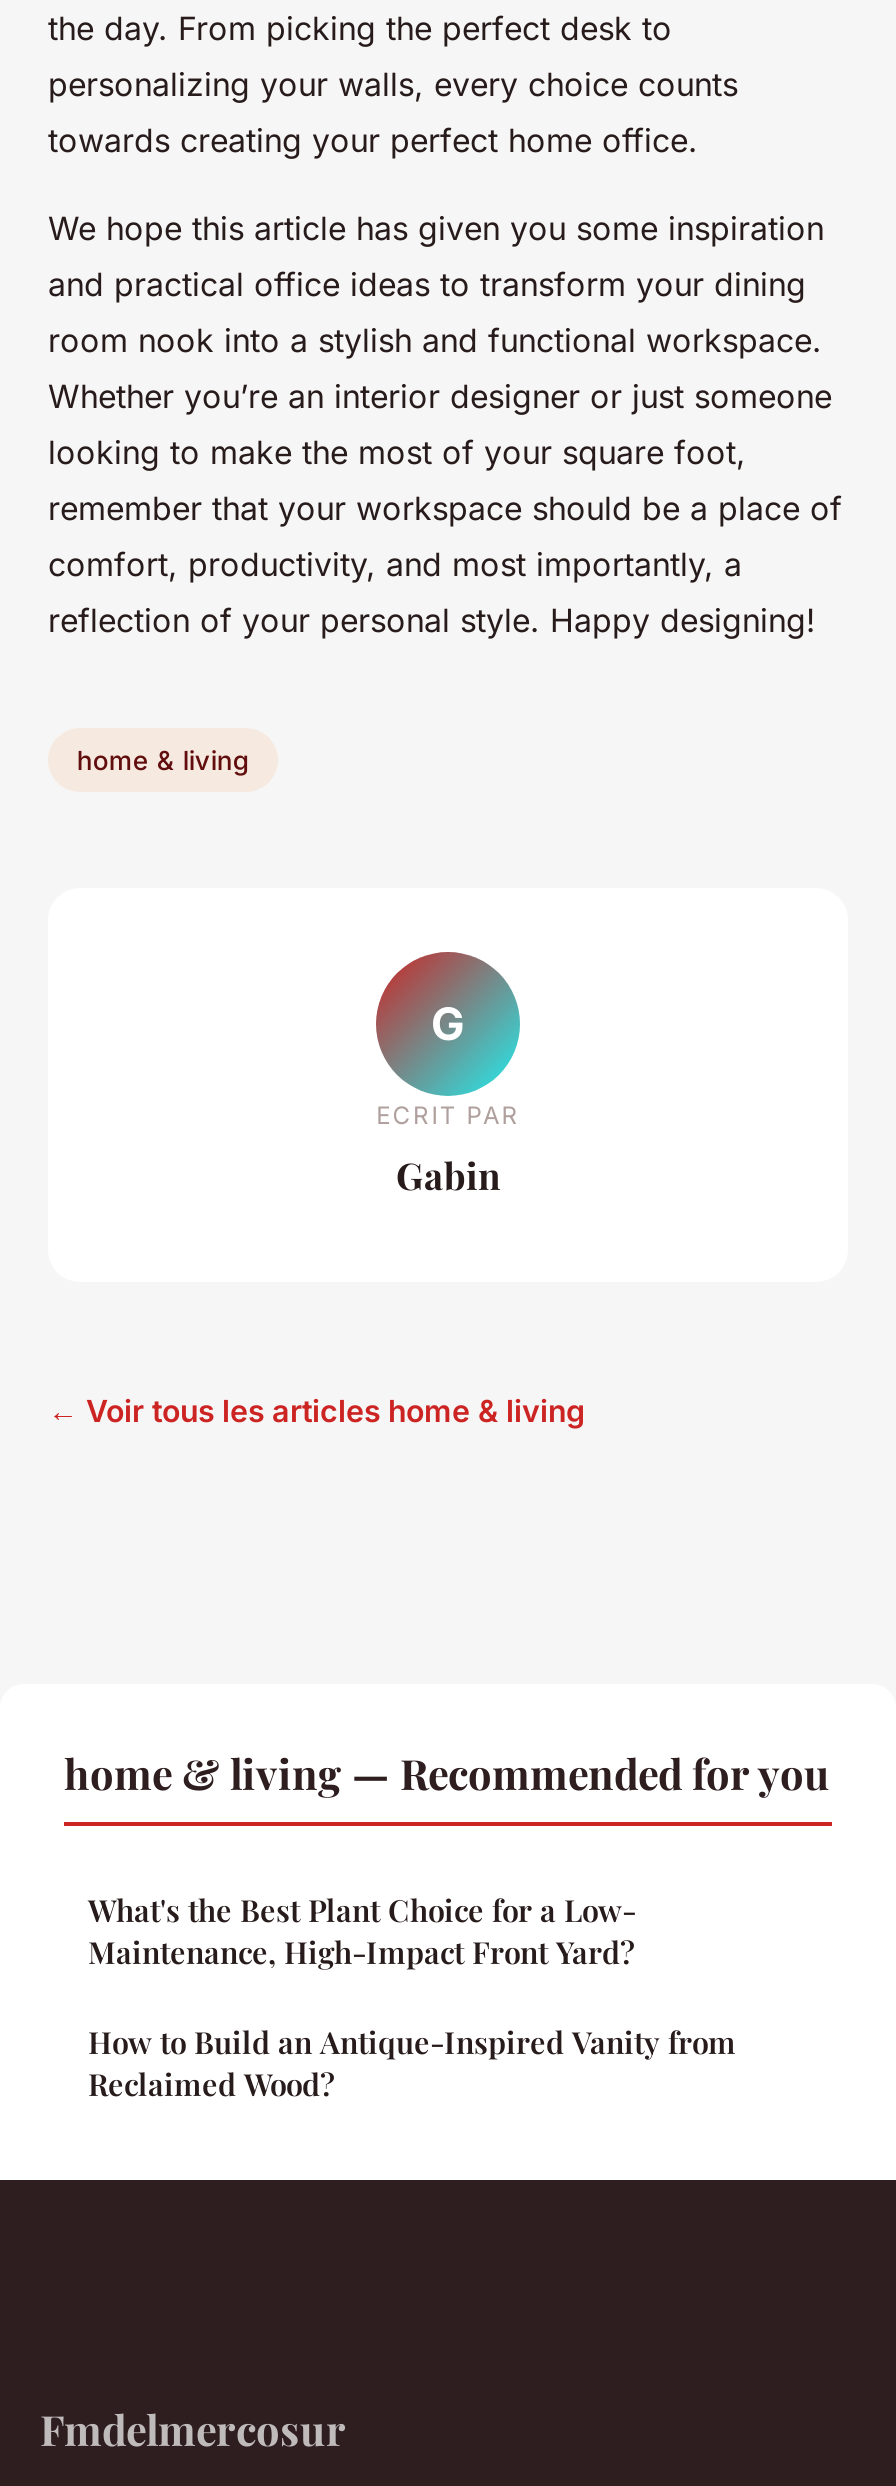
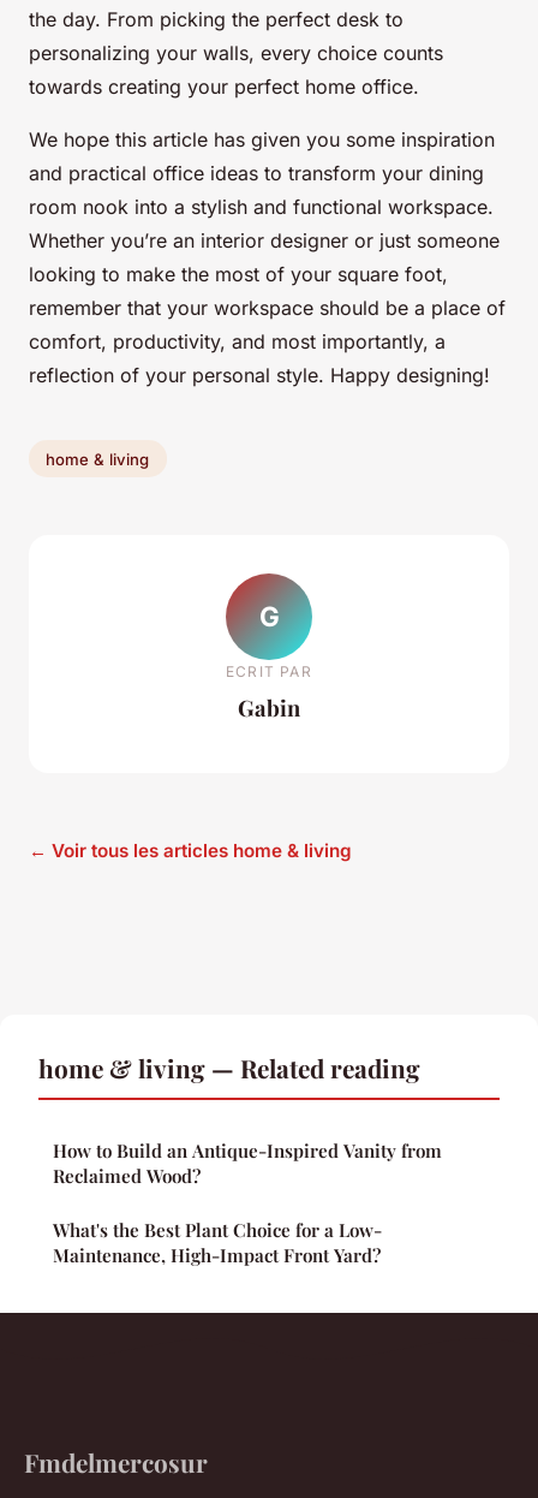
[64,1745,830,1801] home & living — Recommended for you -> [38,1051,420,1084] home & living — Related reading
moved [88,1891,636,1973] -> [53,1218,382,1267]: What's the Best Plant Choice for a Low- | Maintenance, High-Impact Front Yard?
moved [88,2023,736,2105] -> [53,1138,442,1188]: How to Build an Antique-Inspired Vanity from | Reclaimed Wood?

